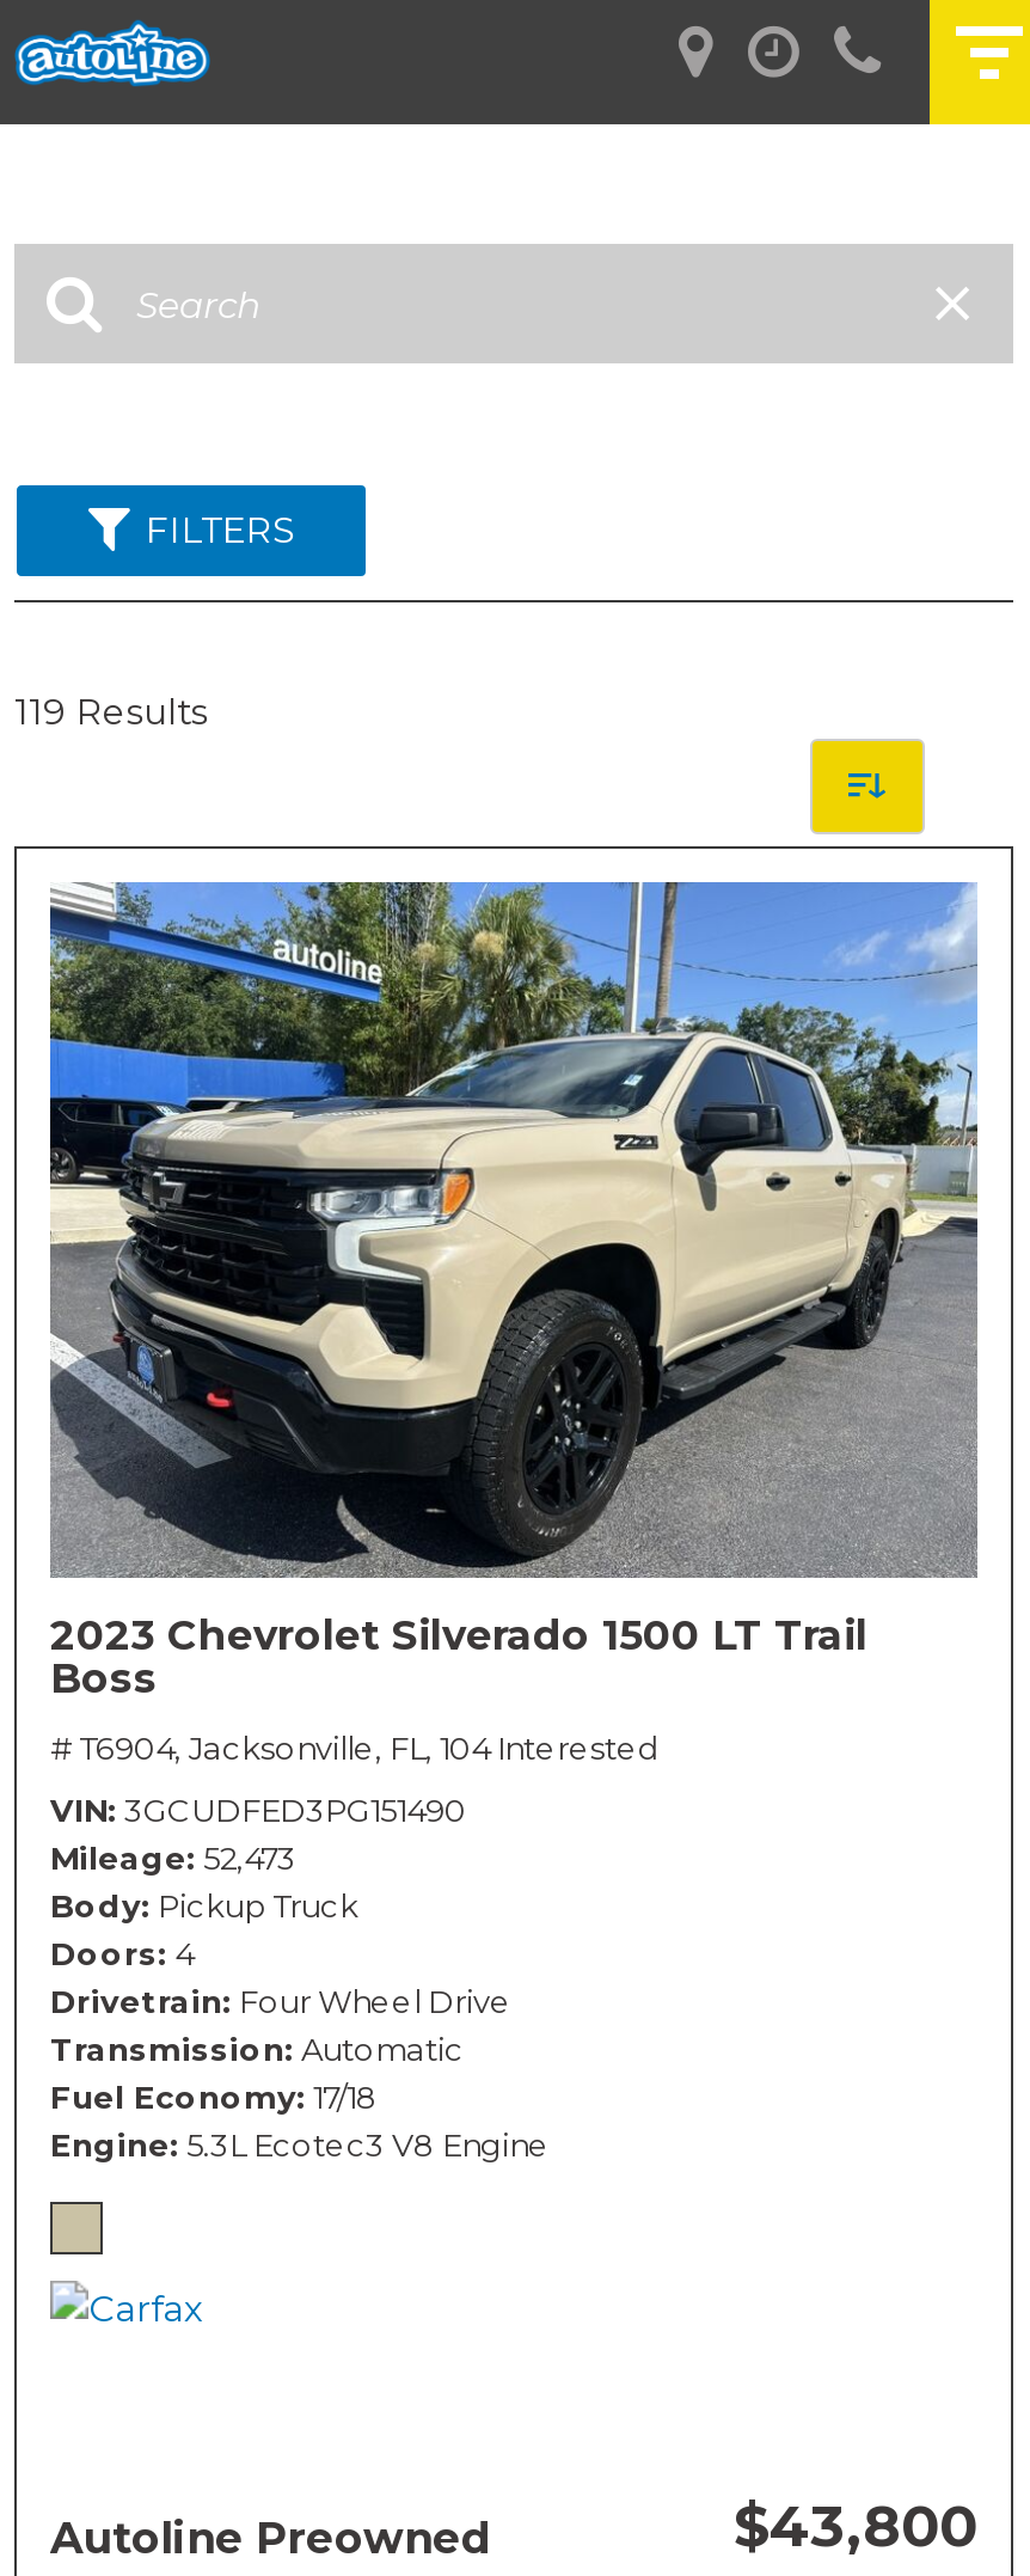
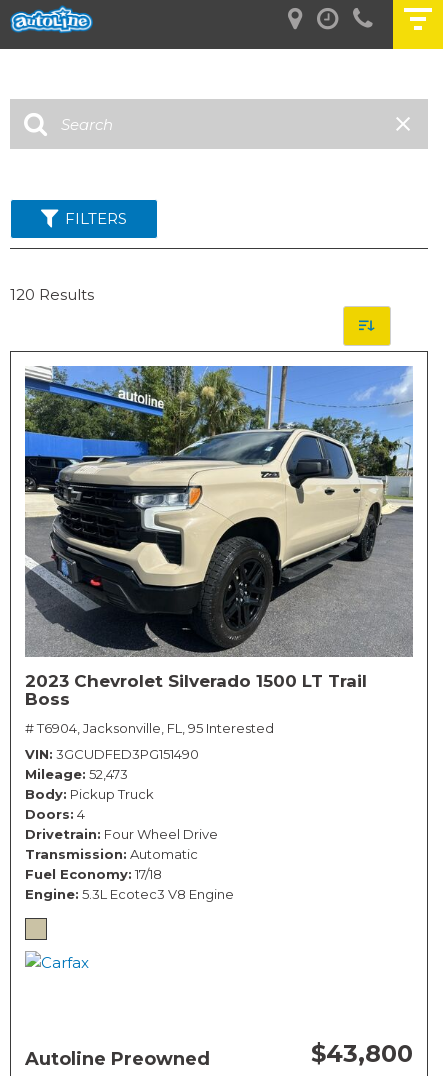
[14,689,208,734] 119 Results -> [10,285,94,304] 120 Results
[50,1728,660,1767] # T6904, Jacksonville, FL, 104 Interested -> [25,720,274,736] # T6904, Jacksonville, FL, 95 Interested

